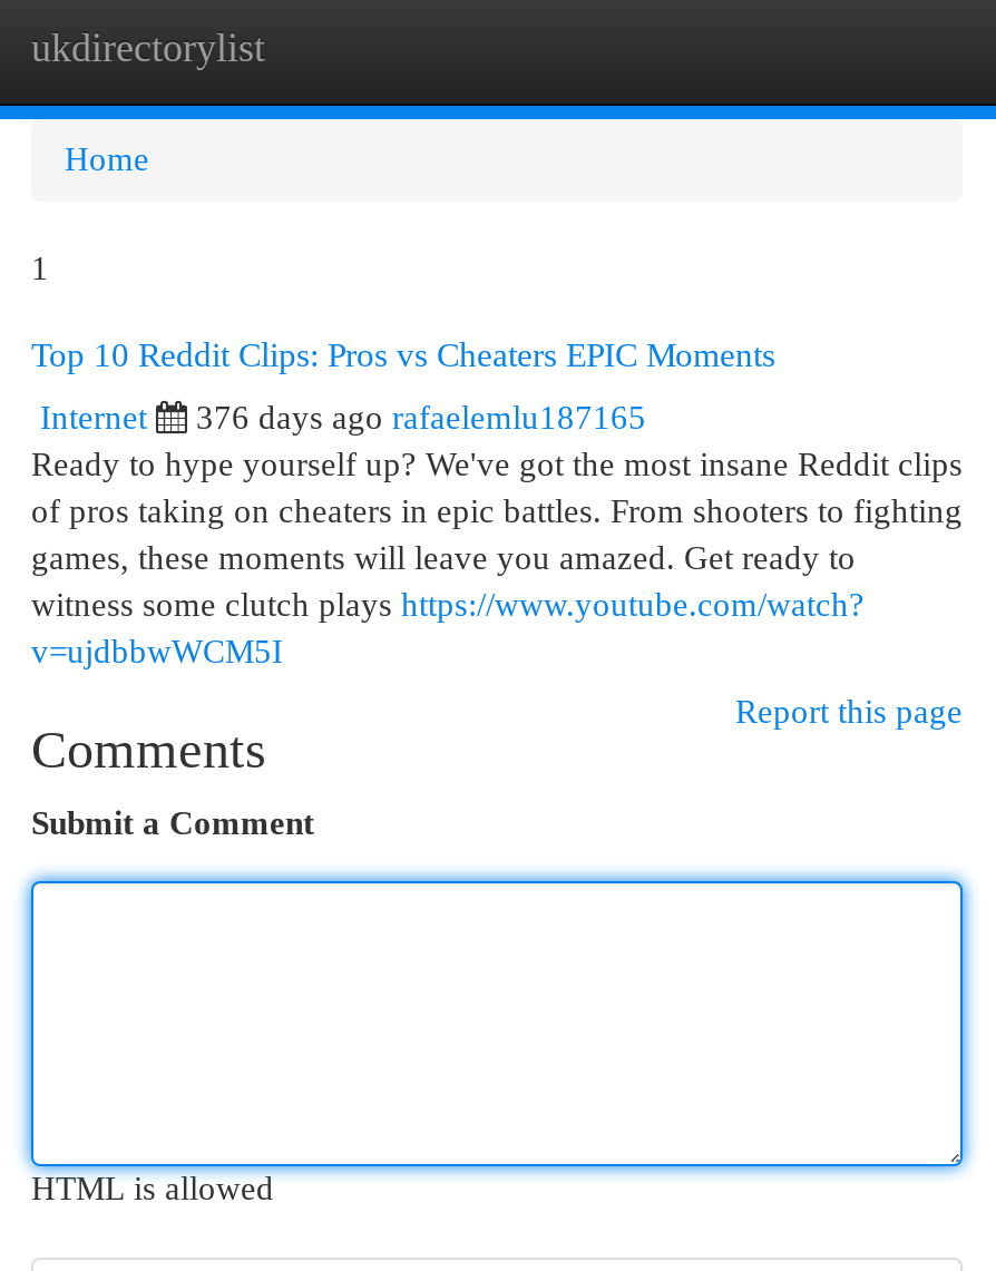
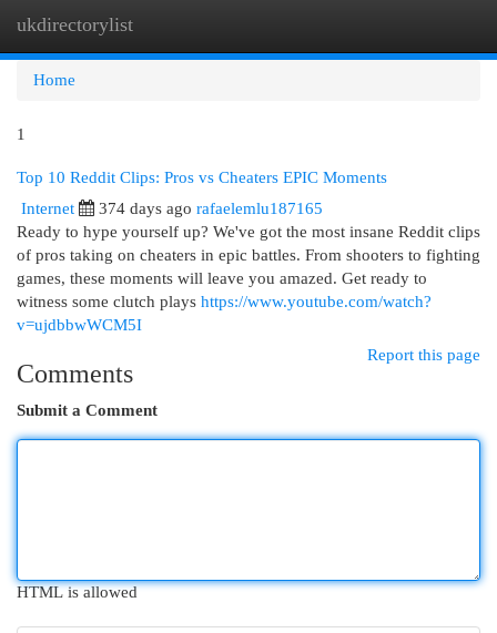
[196,400,646,436] 376 days ago rafaelemlu187165 -> [99,200,323,217] 374 days ago rafaelemlu187165

